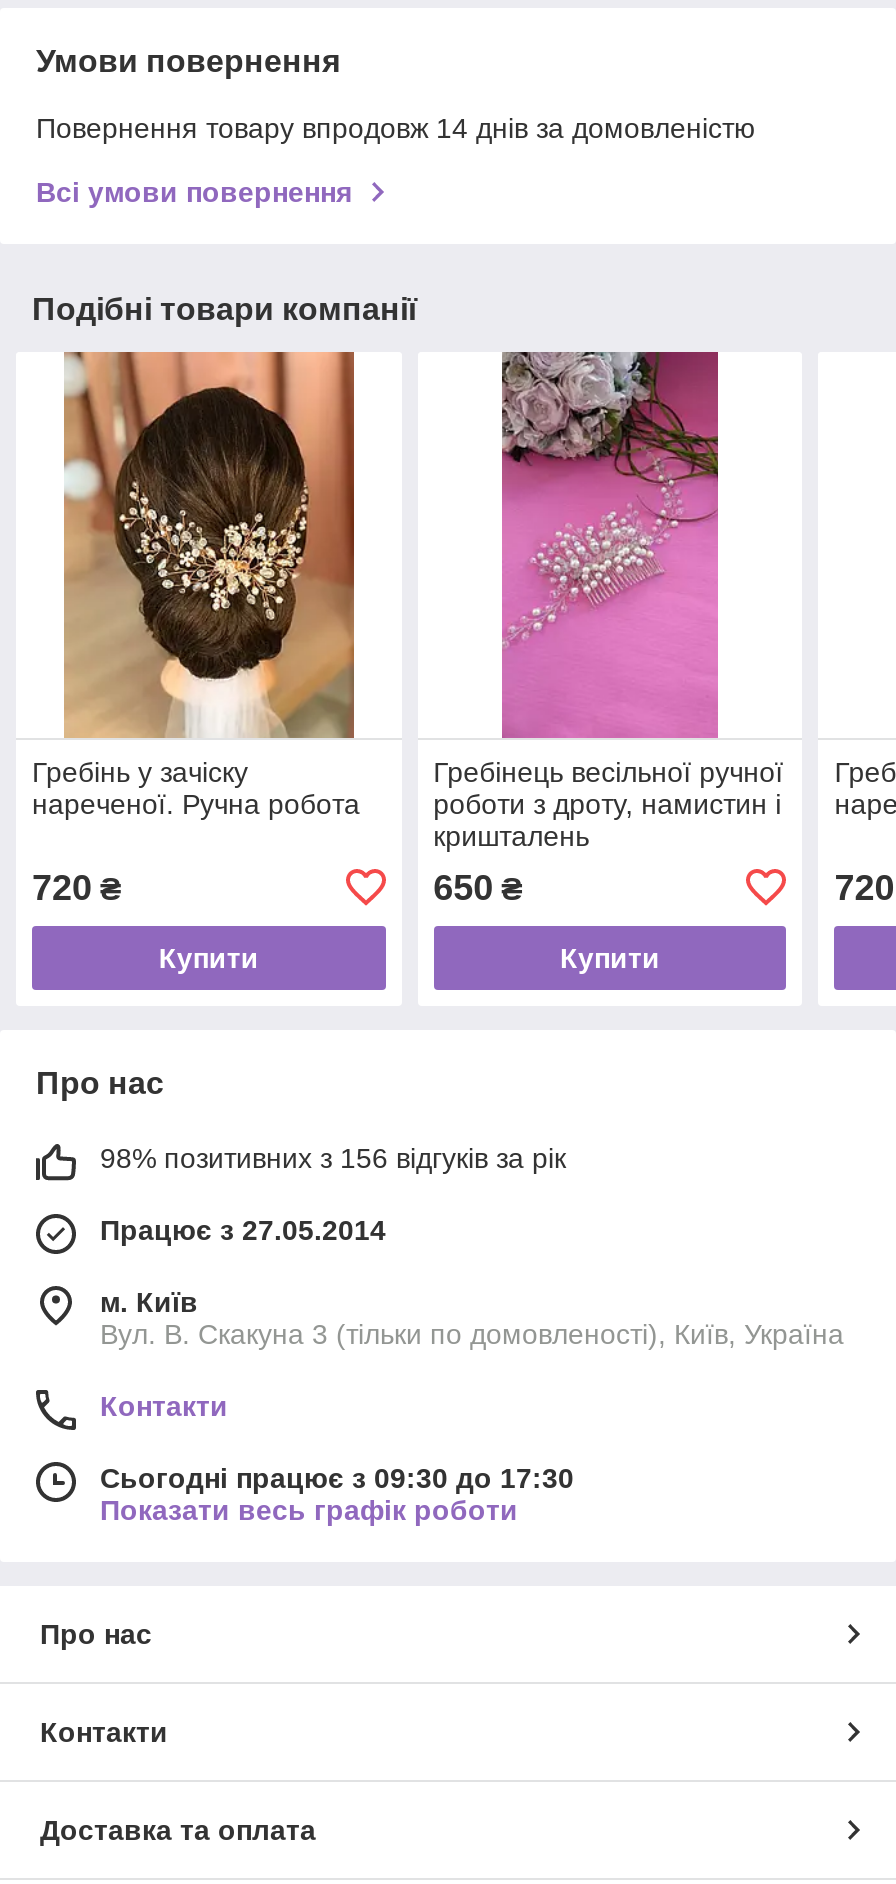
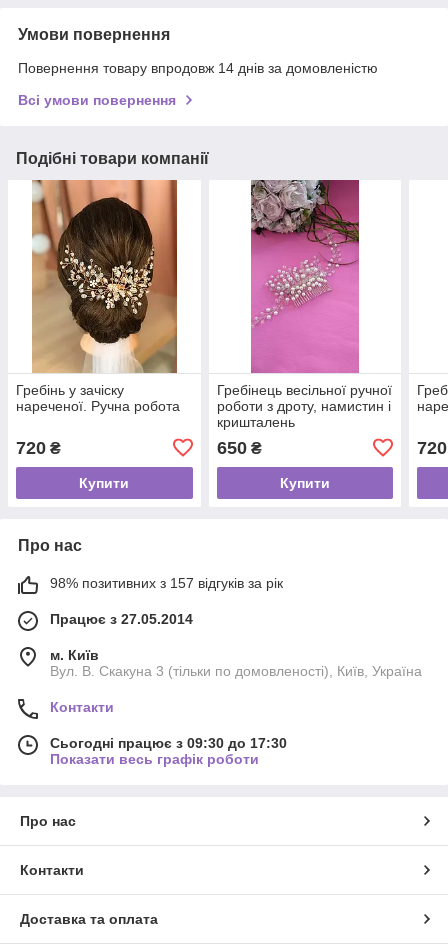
[100,1142,566,1174] 98% позитивних з 156 відгуків за рік -> [50,575,283,591] 98% позитивних з 157 відгуків за рік

